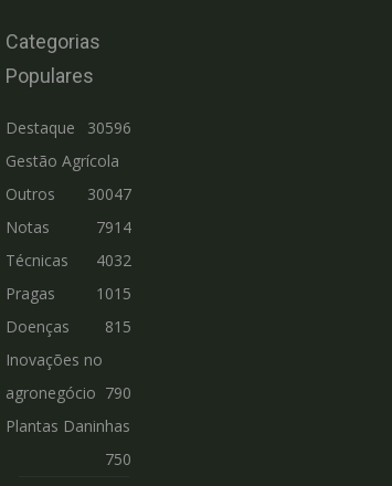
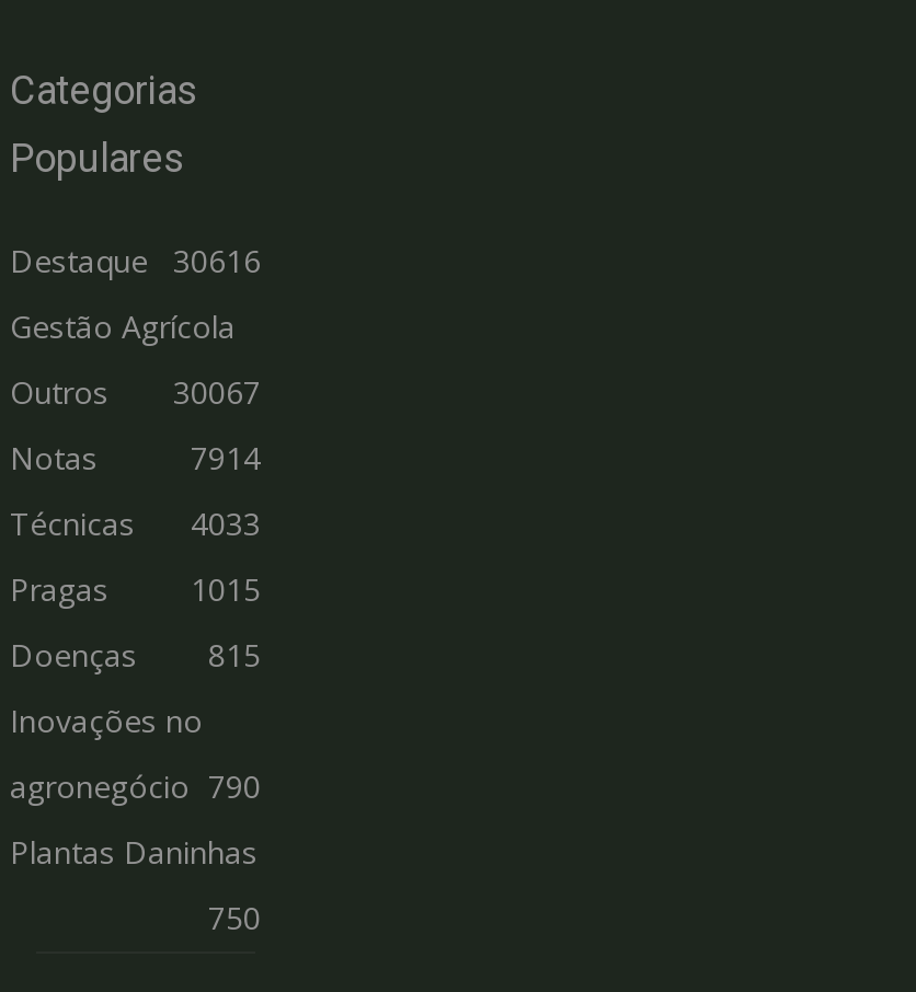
[6,118,132,139] Destaque 30596 -> [10,240,261,281] Destaque 30616
[6,184,132,205] Outros 30047 -> [10,371,261,413] Outros 30067
[6,250,132,271] Técnicas 4032 -> [10,503,261,544] Técnicas 4033

